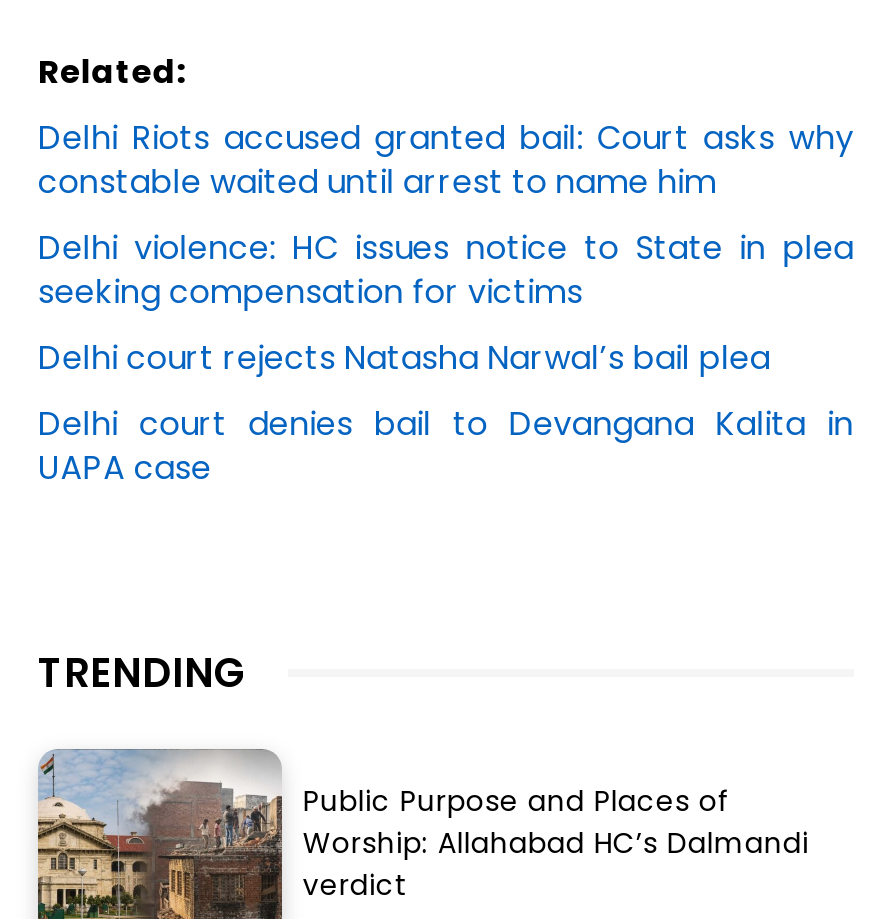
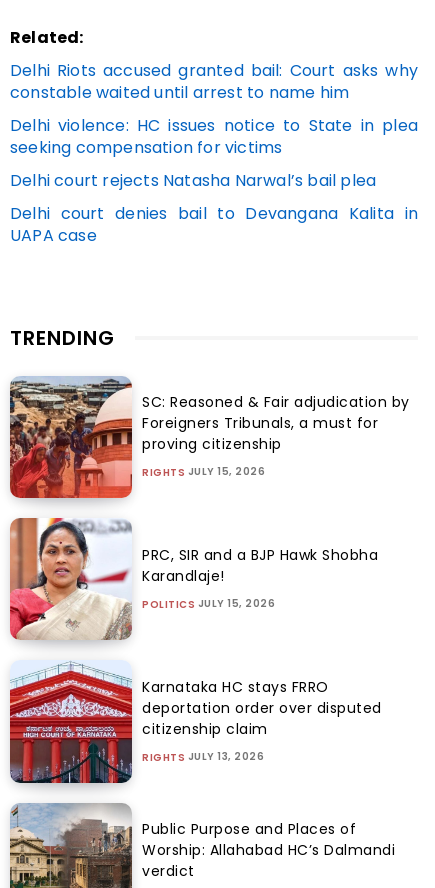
none -> [9,376,410,505] [image] | SC: Reasoned & Fair adjudication by | Foreigners Tribunals, a must for | proving citizenship | RIGHTS JULY 15, 2026
none -> [9,517,378,647] [image] | PRC, SIR and a BJP Hawk Shobha | Karandlaje! | POLITICS JULY 15, 2026
none -> [9,660,382,790] [image] | Karnataka HC stays FRRO | deportation order over disputed | citizenship claim | RIGHTS JULY 13, 2026

